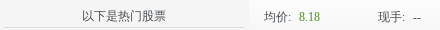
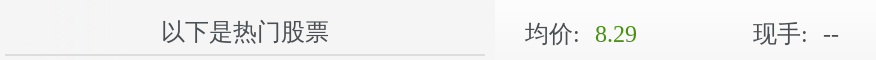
[264,10,320,24] 均价: 8.18 -> [525,20,637,48] 均价: 8.29

